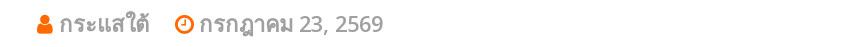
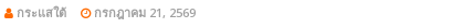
[199,8,383,38] กรกฎาคม 23, 2569 -> [94,4,196,20] กรกฎาคม 21, 2569

